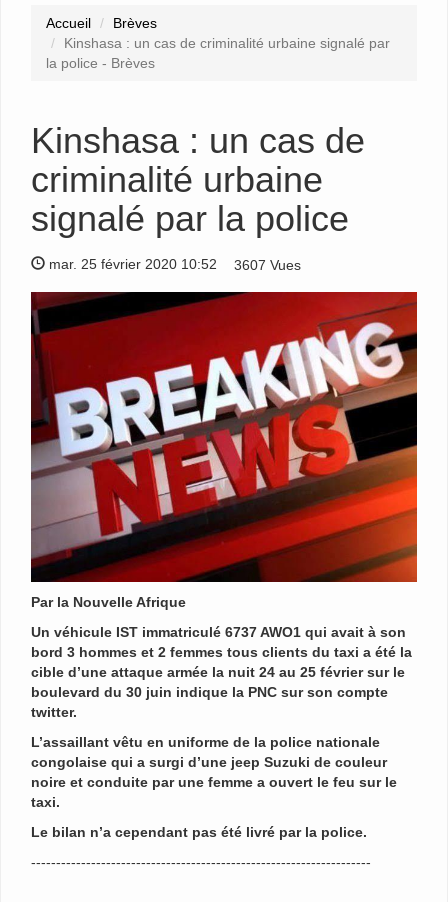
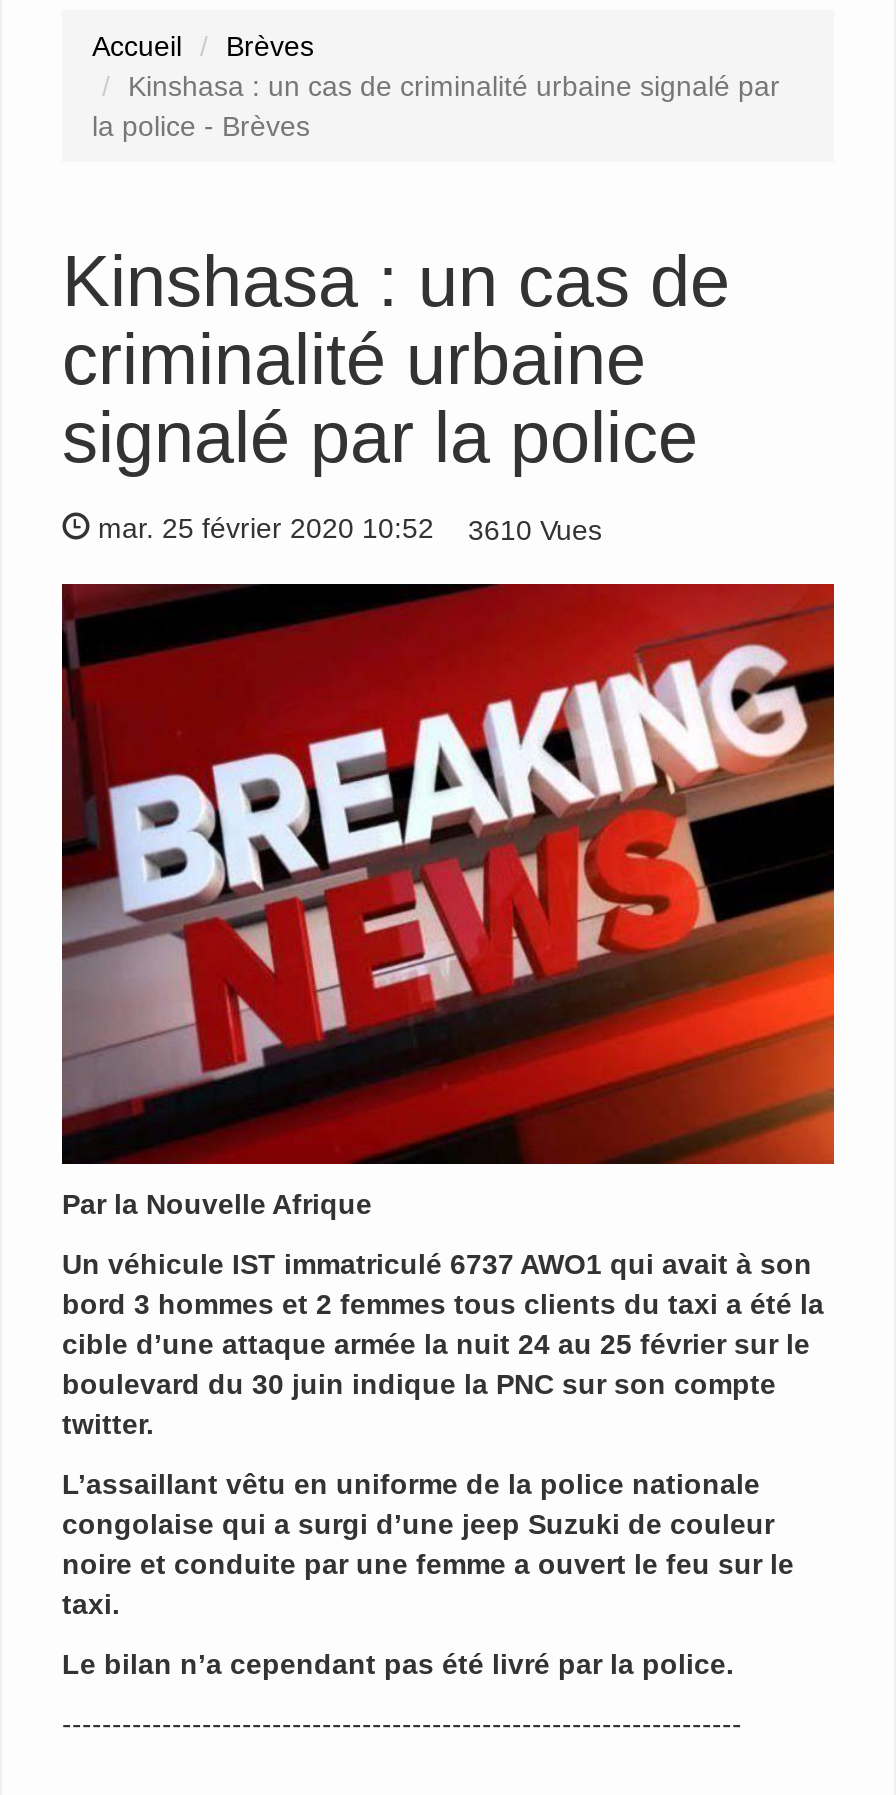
[45,256,301,273] mar. 25 février 2020 10:52 3607 Vues -> [90,512,602,547] mar. 25 février 2020 10:52 3610 Vues

